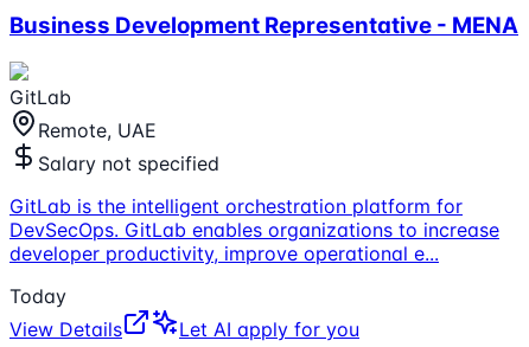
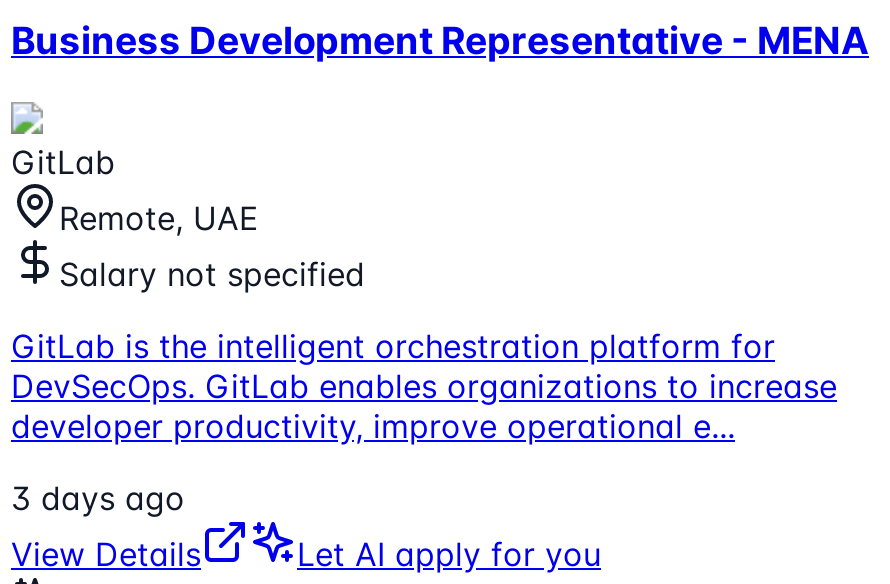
[9,284,66,308] Today -> [11,478,185,518] 3 days ago

